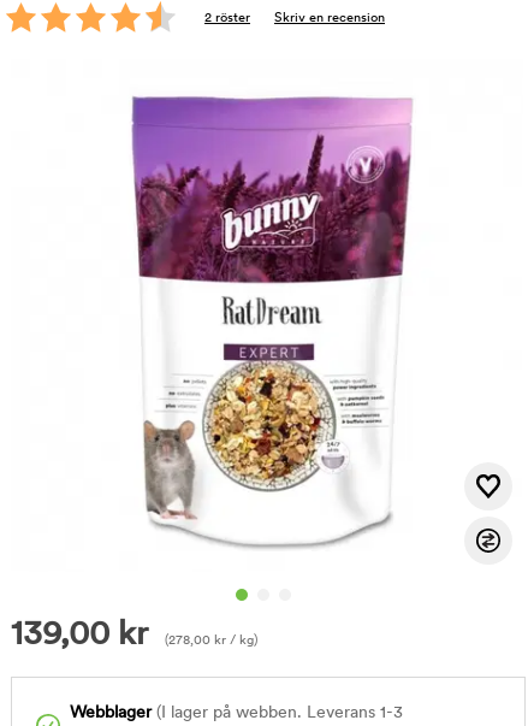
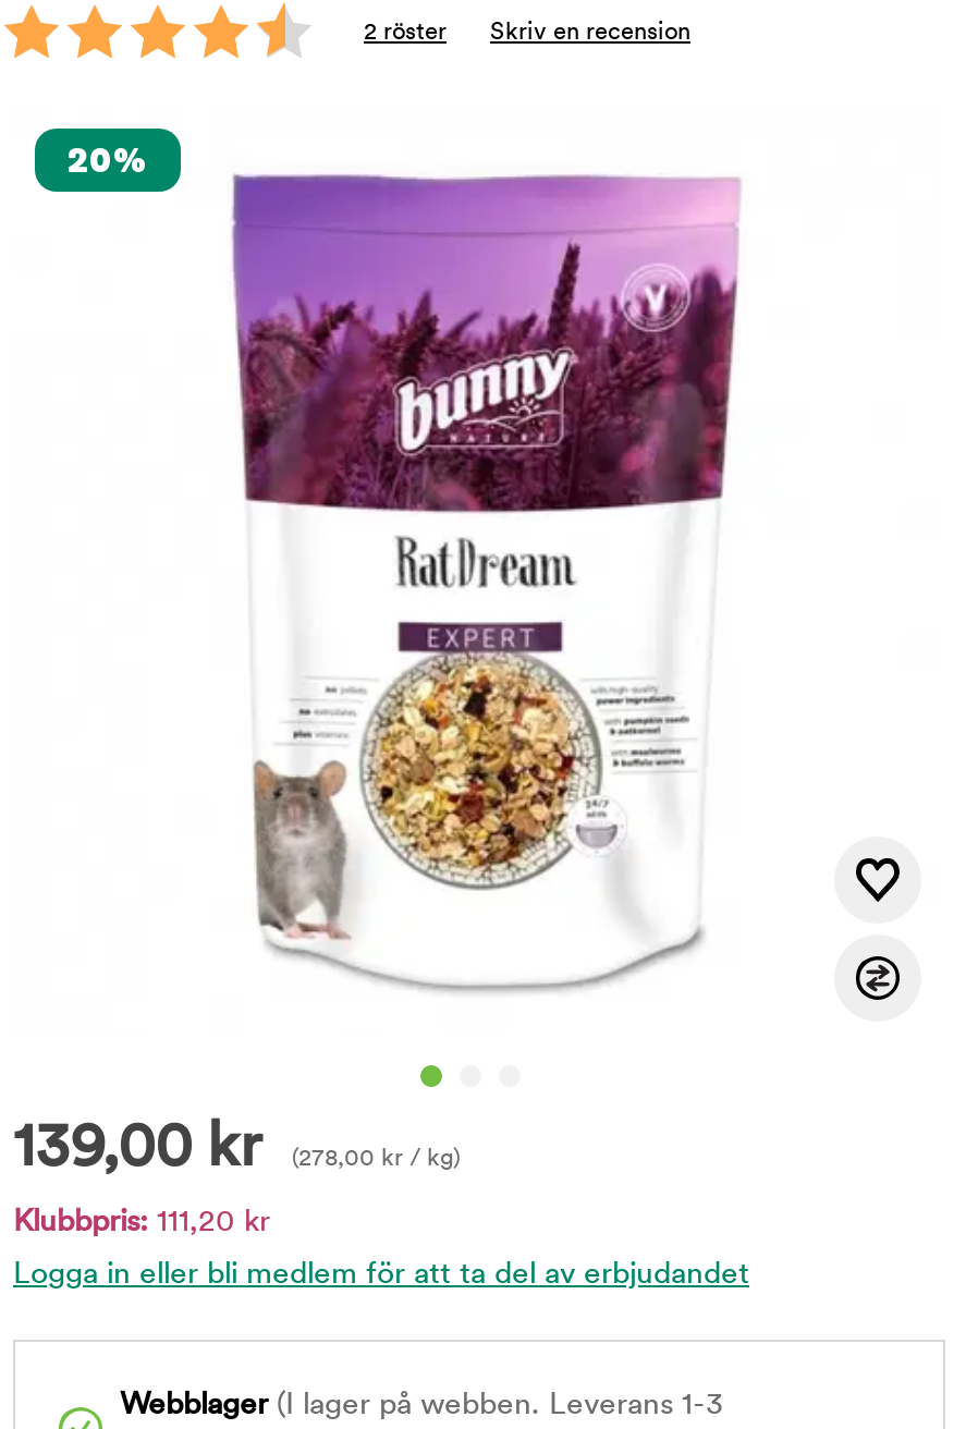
none -> [68,144,148,176] 20%
none -> [13,1207,749,1292] Klubbpris: 111,20 kr | Logga in eller bli medlem för att ta del av erbjudandet

